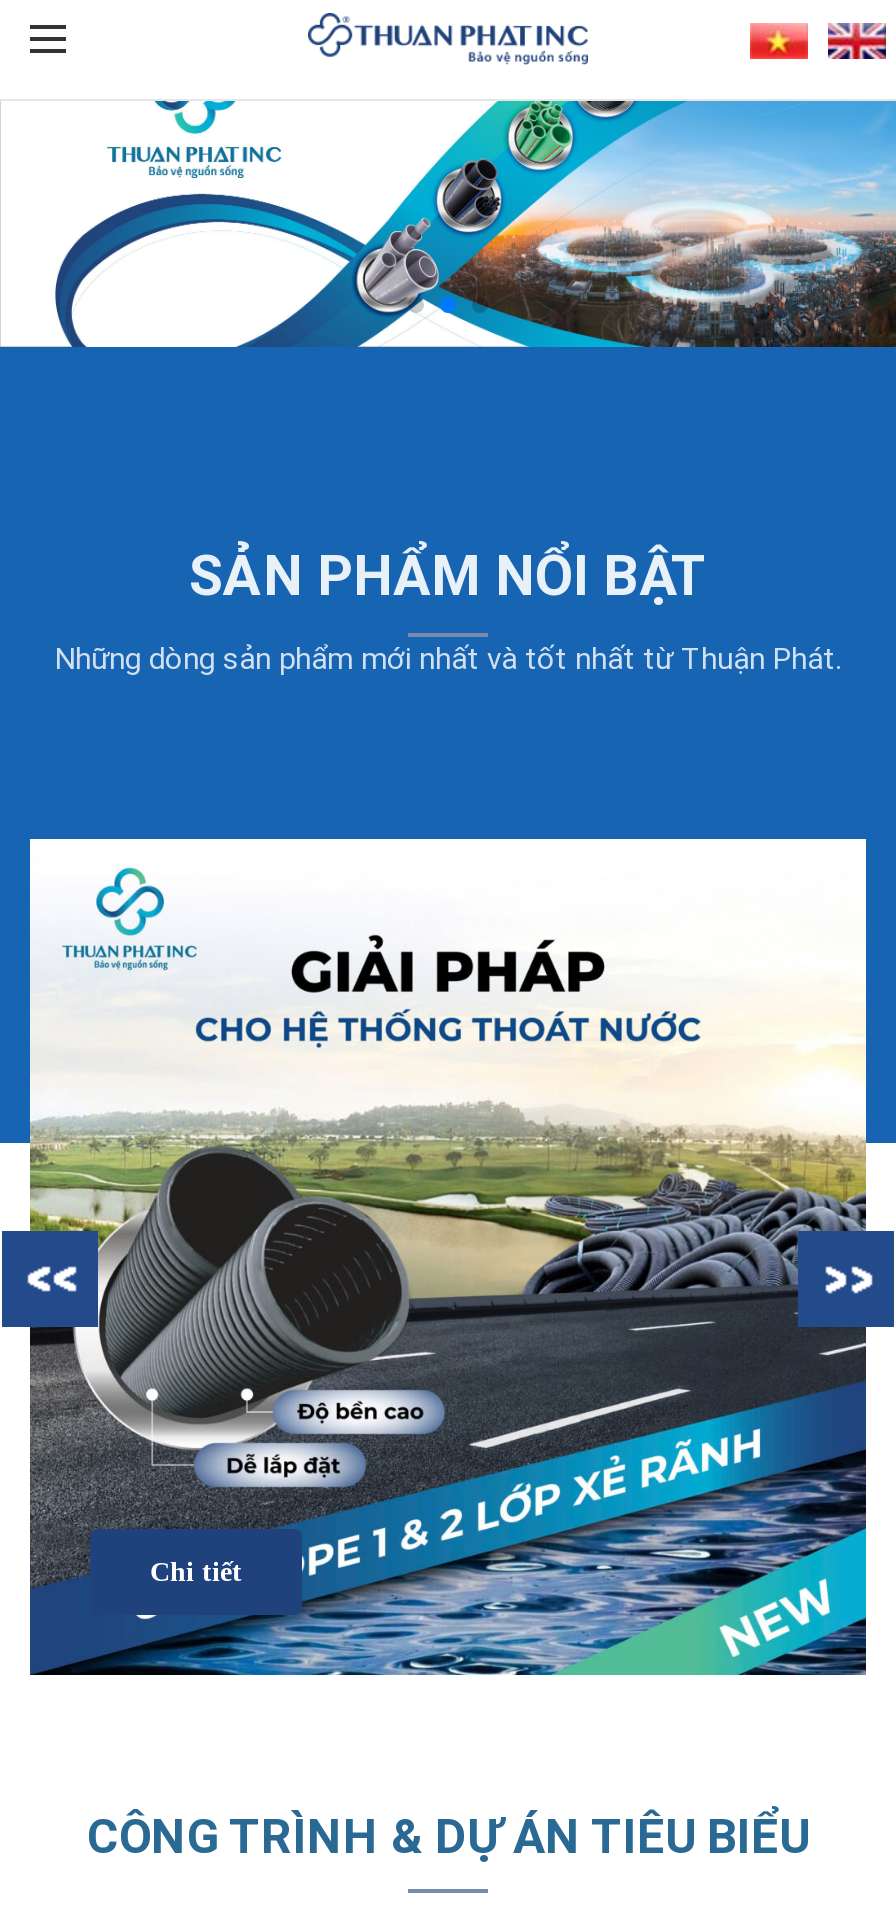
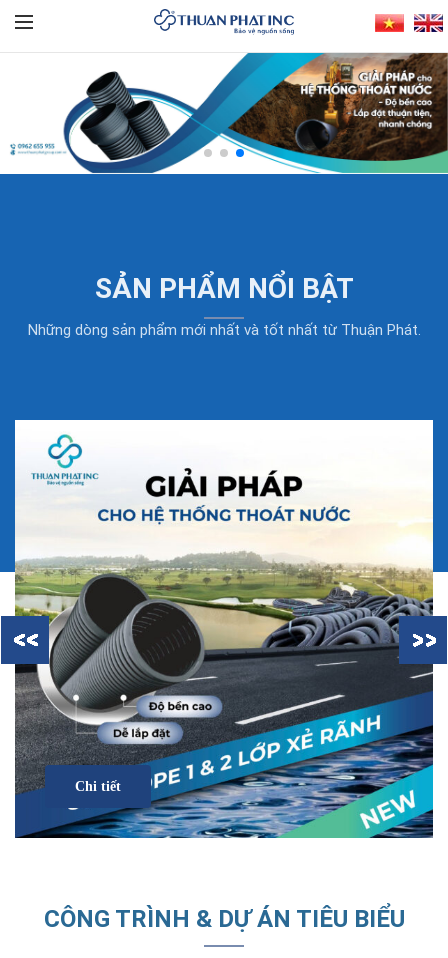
[24,99,890,349] [image] -> [10,52,445,175] [image]

